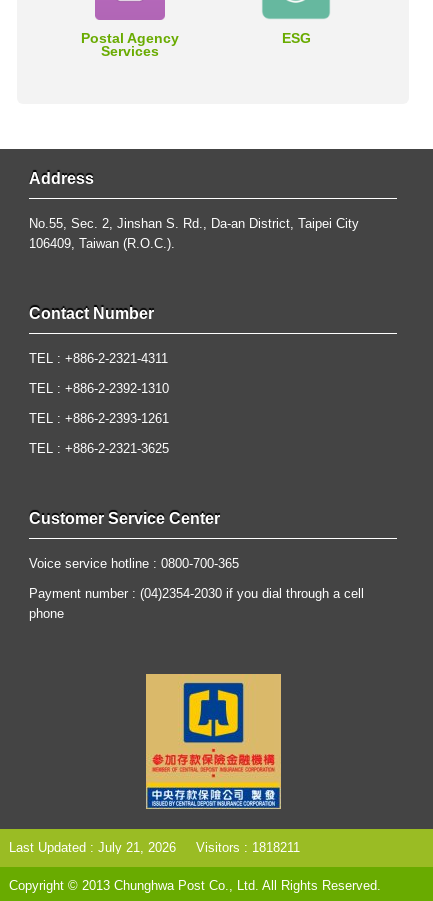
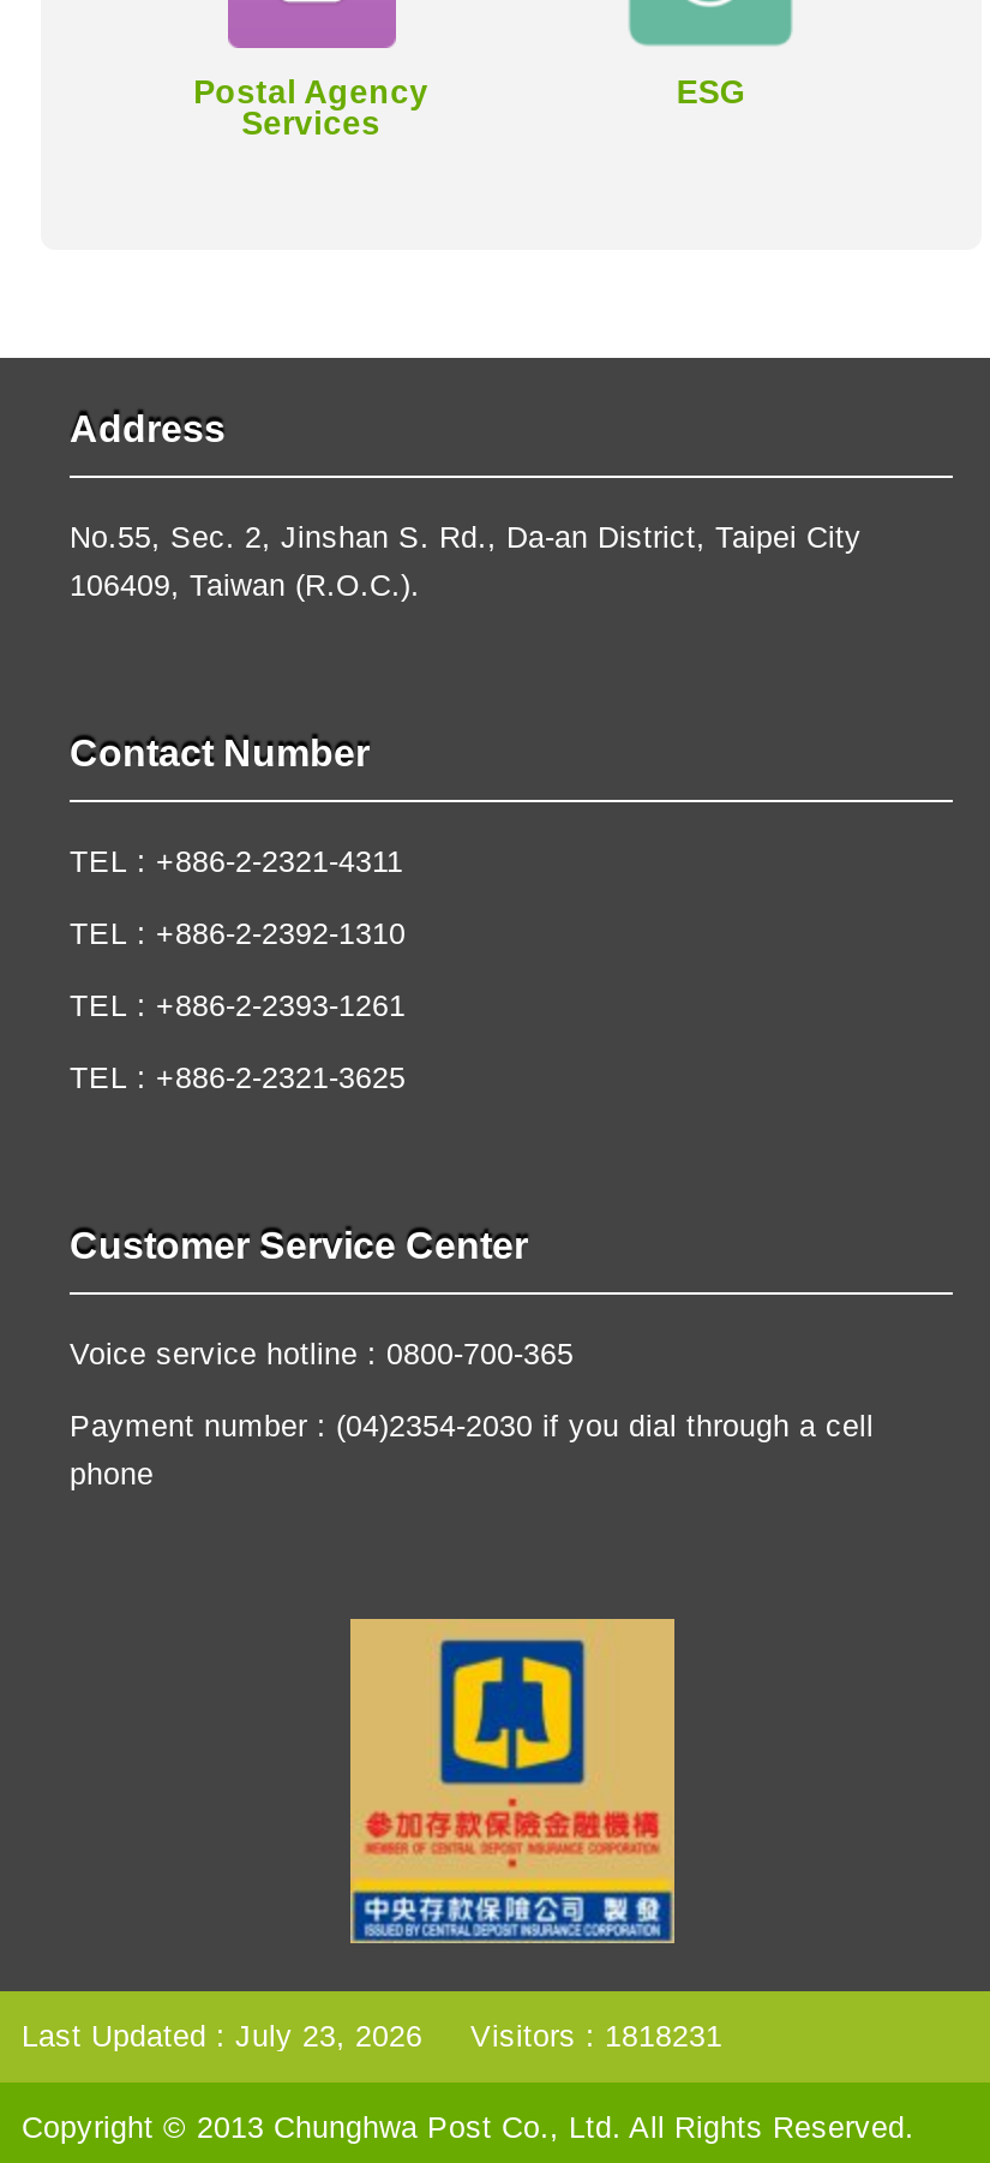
[9,841,176,855] Last Updated : July 21, 2026 -> [22,2021,422,2054] Last Updated : July 23, 2026
[196,841,300,855] Visitors : 1818211 -> [470,2021,722,2054] Visitors : 1818231

